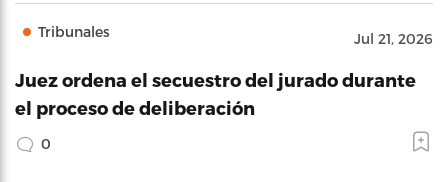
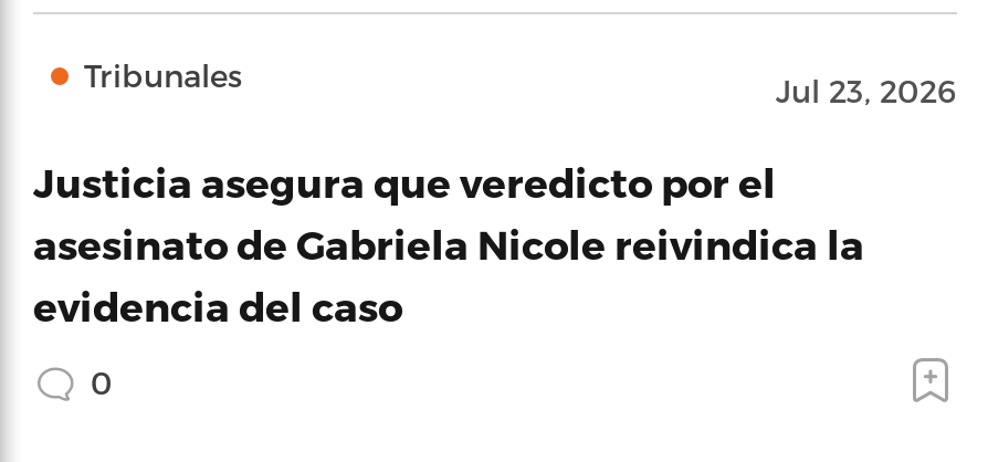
[354,30,433,47] Jul 21, 2026 -> [776,71,957,108] Jul 23, 2026
[15,69,416,118] Juez ordena el secuestro del jurado durante | el proceso de deliberación -> [33,157,864,327] Justicia asegura que veredicto por el | asesinato de Gabriela Nicole reivindica la | evidencia del caso

